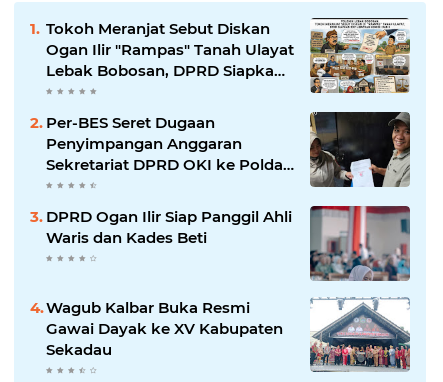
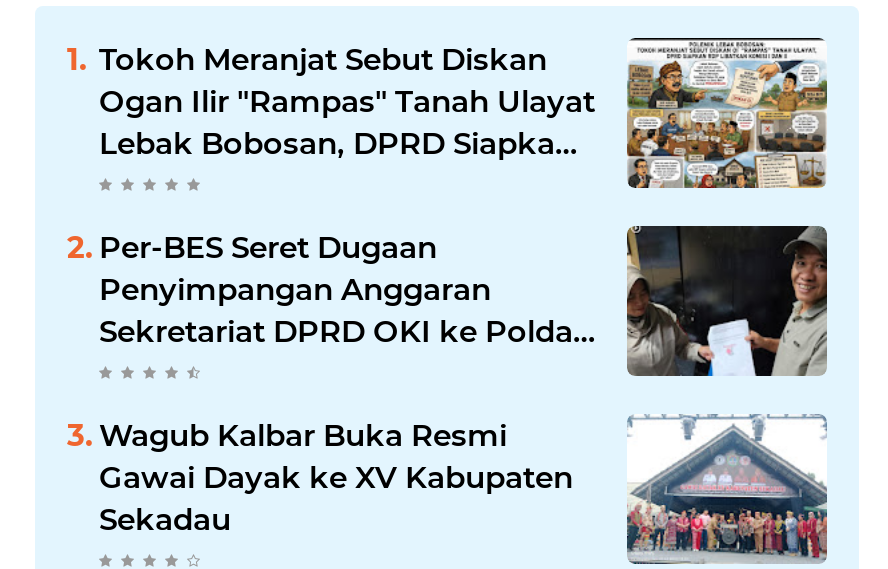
[46,205,411,281] [image] | DPRD Ogan Ilir Siap Panggil Ahli | Waris dan Kades Beti -> none

